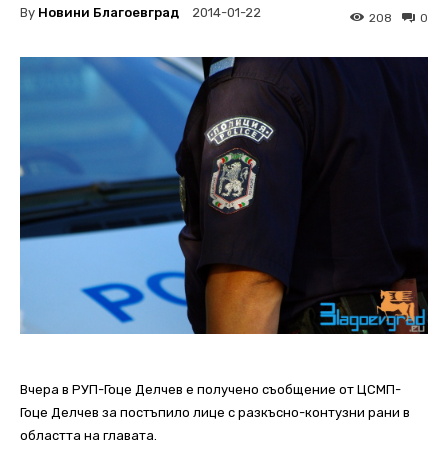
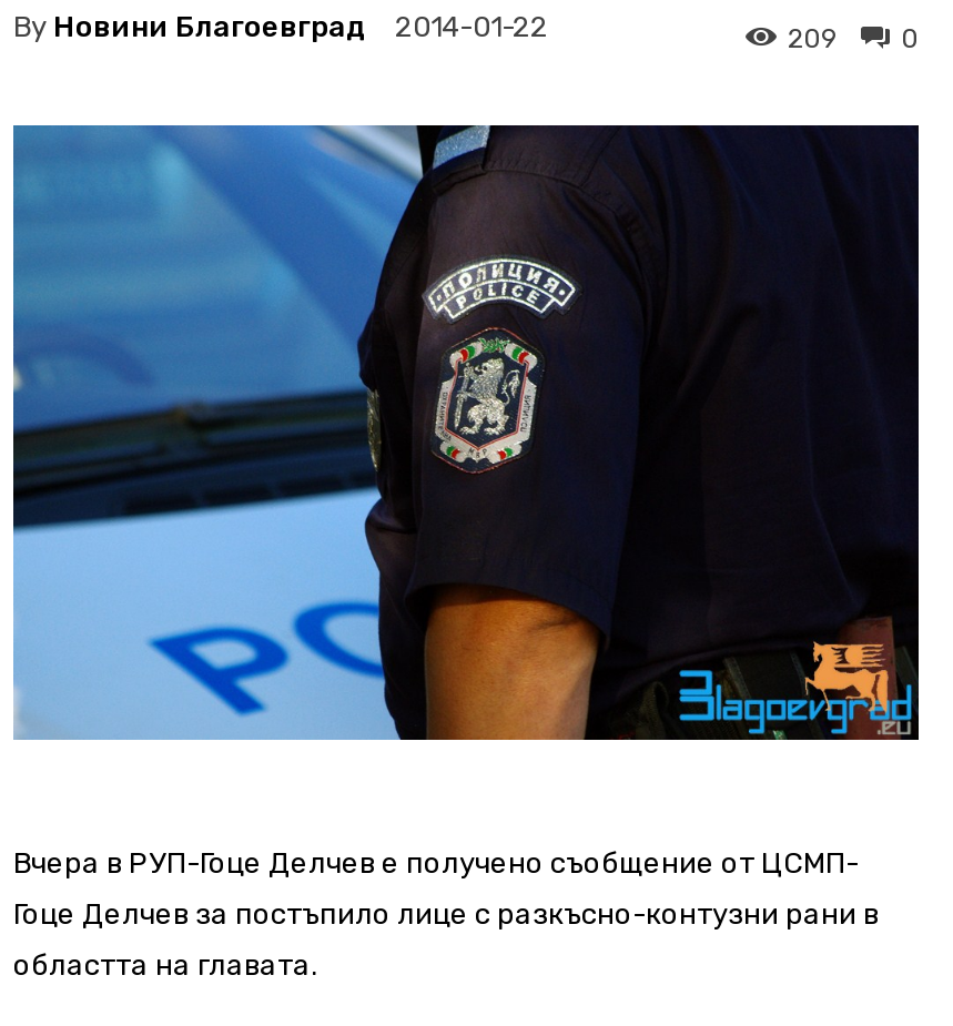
[369,11,428,25] 208 0 -> [788,24,919,55] 209 0

